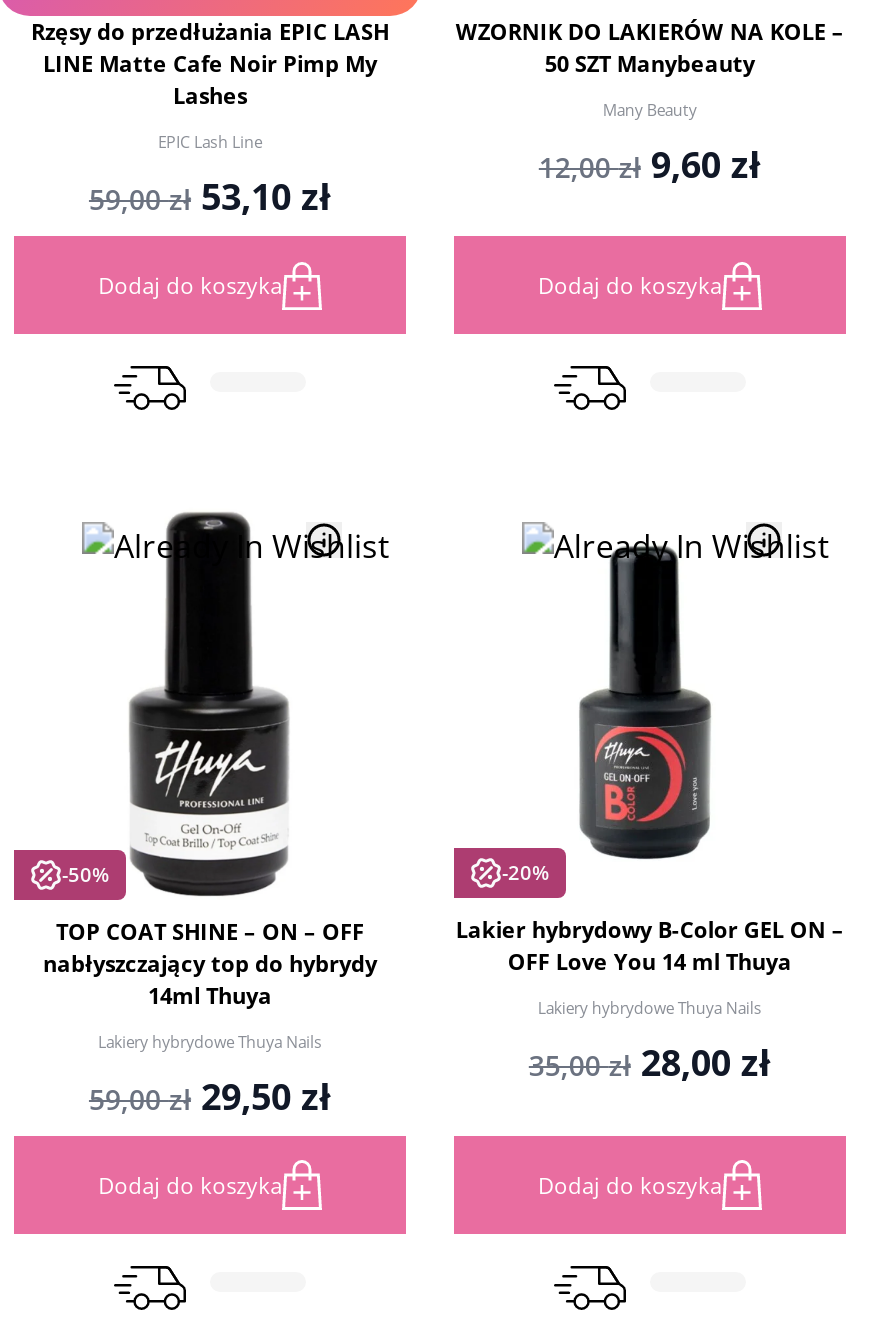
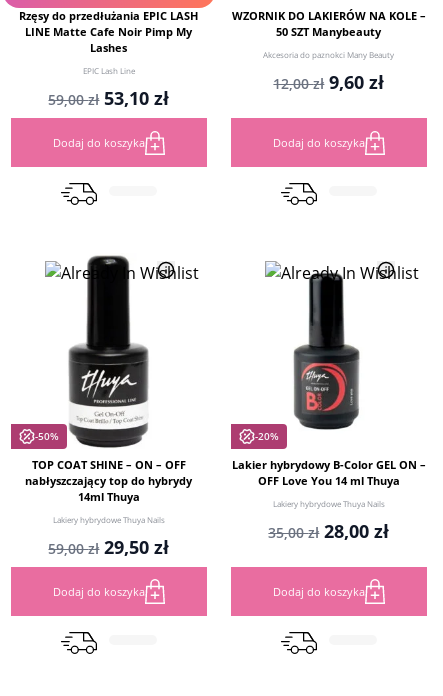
[603,98,697,120] Many Beauty -> [263,49,394,60] Akcesoria do paznokci Many Beauty

